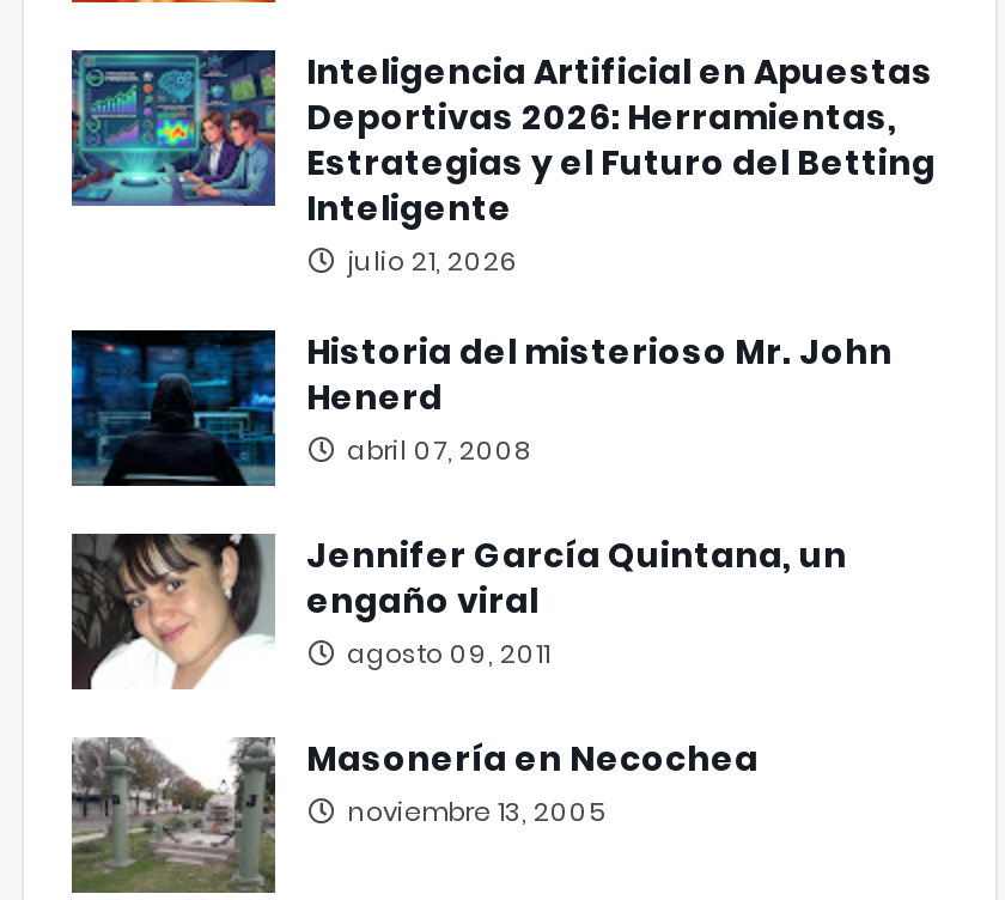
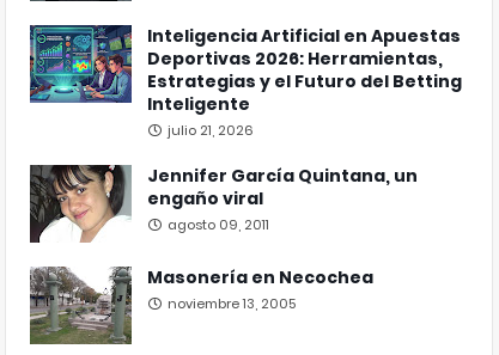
[72,328,893,488] [image] | Historia del misterioso Mr. John | Henerd | abril 07, 2008 -> none

